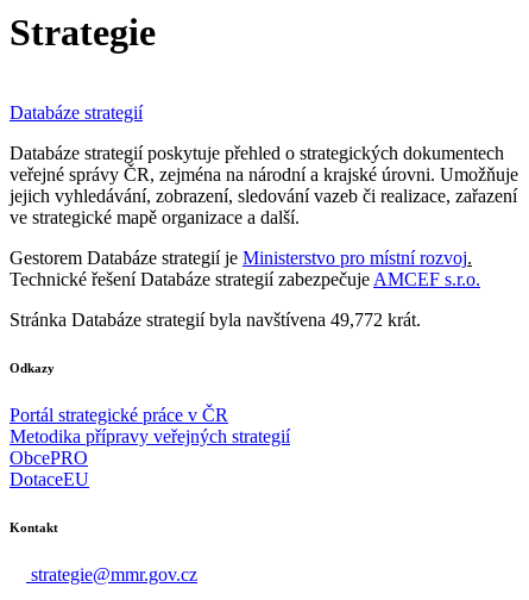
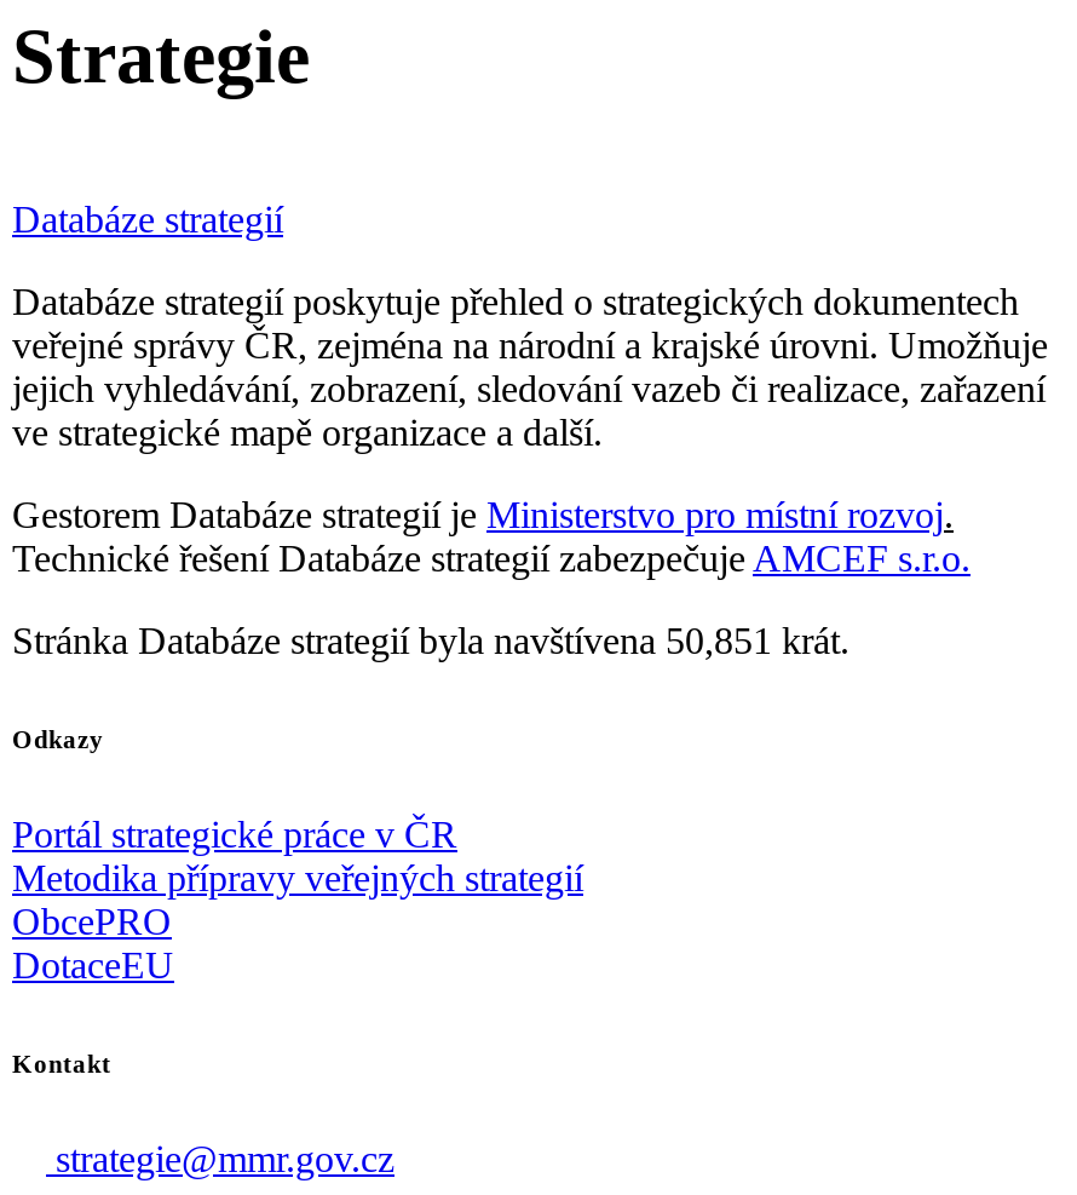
[10,309,421,330] Stránka Databáze strategií byla navštívena 49,772 krát. -> [12,619,849,661] Stránka Databáze strategií byla navštívena 50,851 krát.

